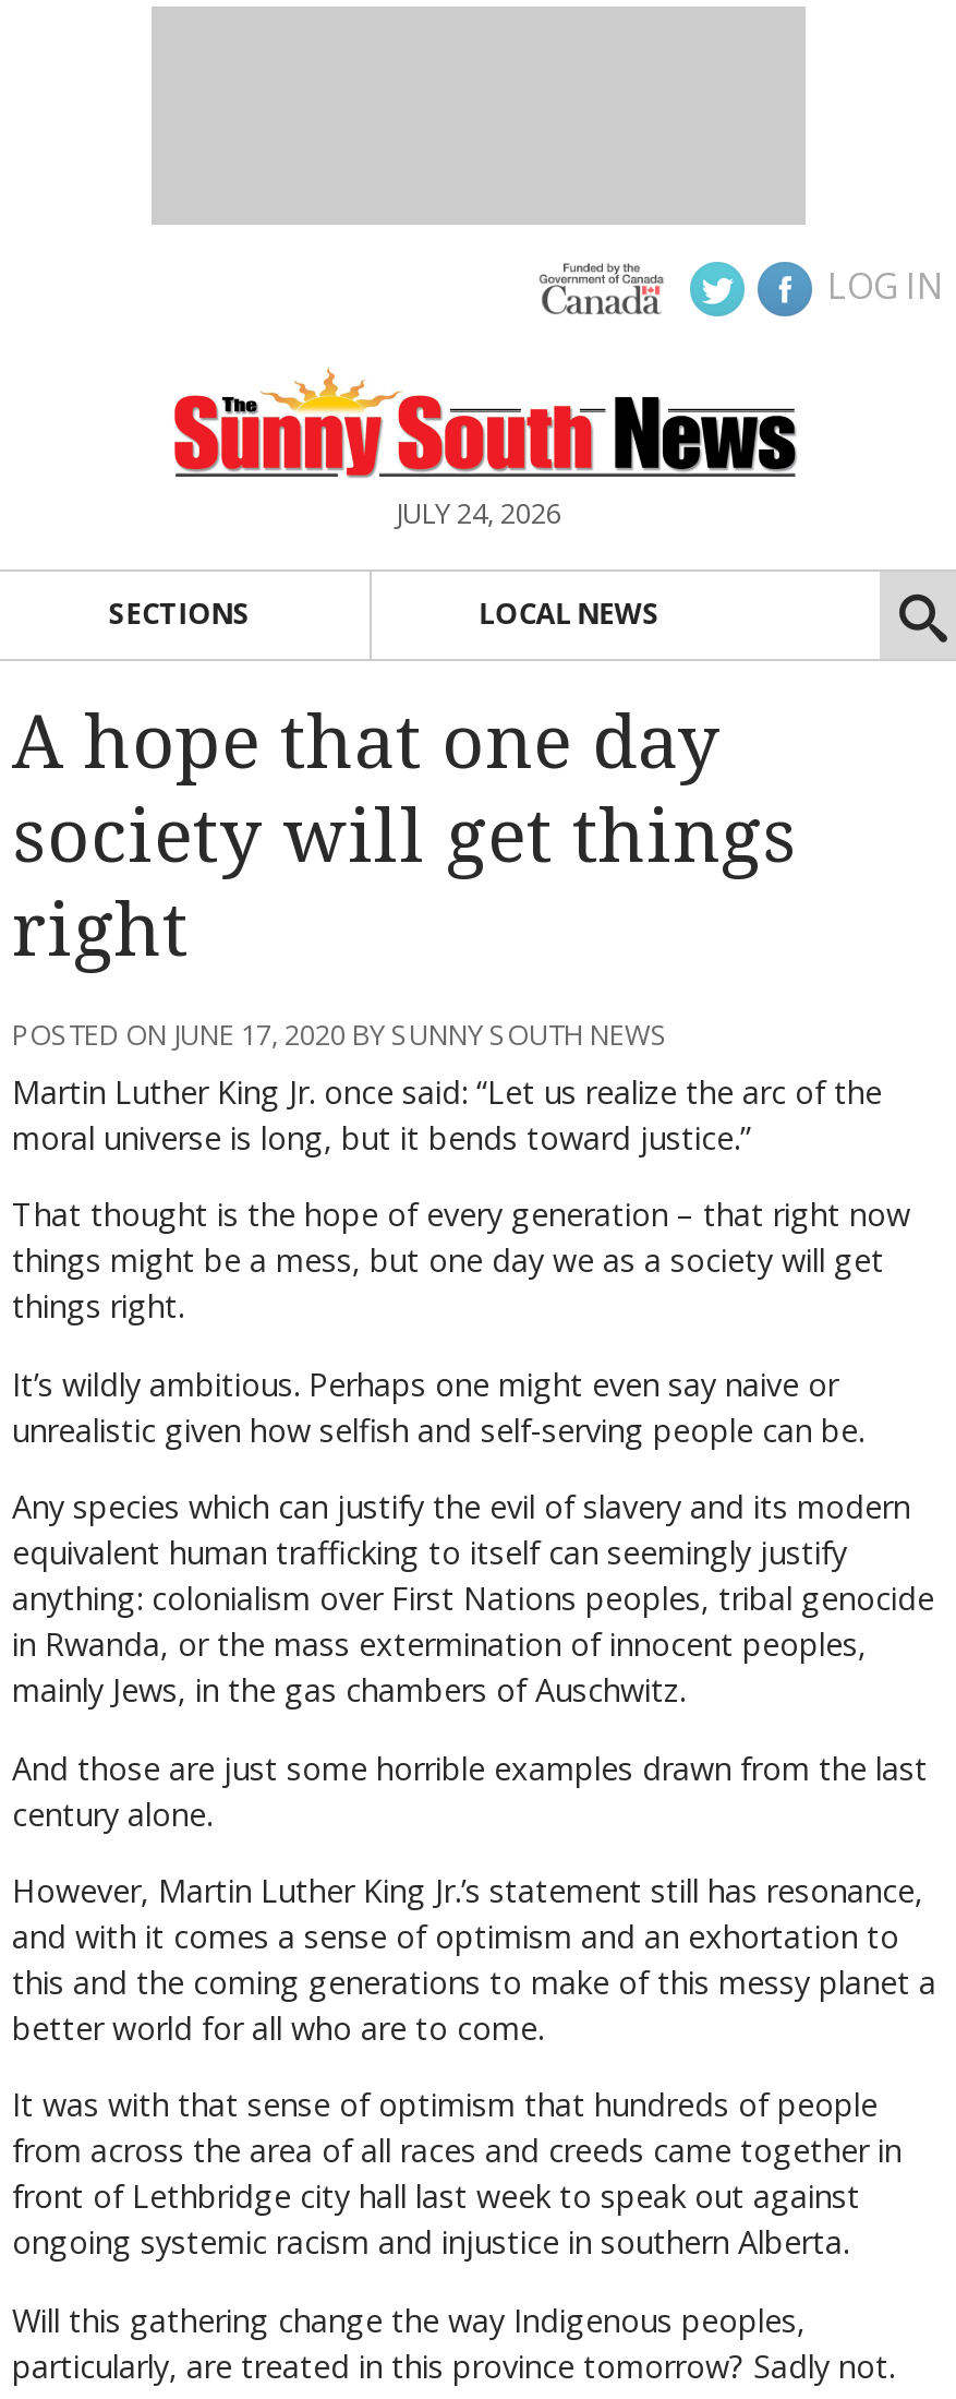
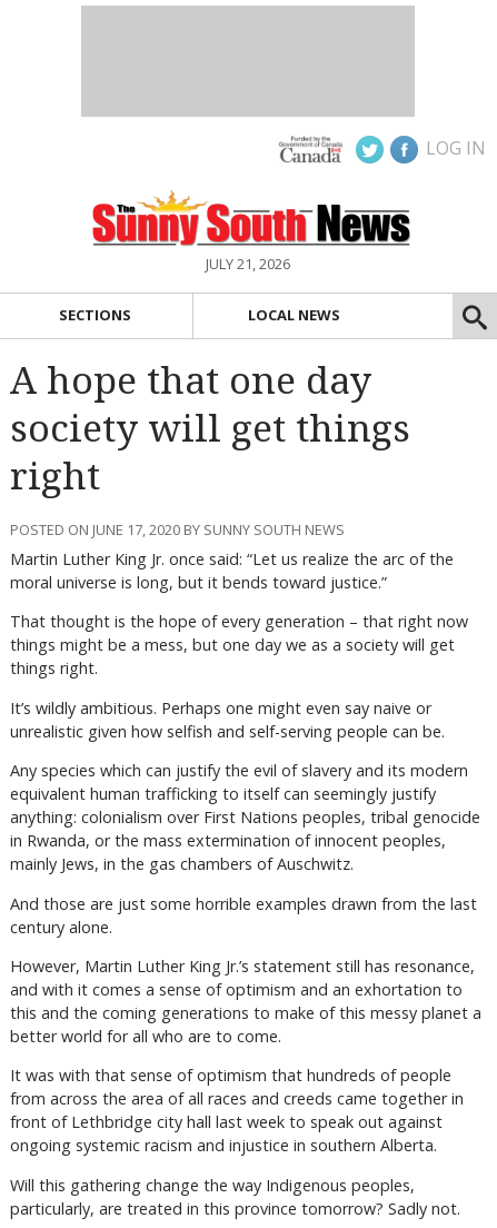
[396,493,561,532] JULY 24, 2026 -> [206,254,290,274] JULY 21, 2026

